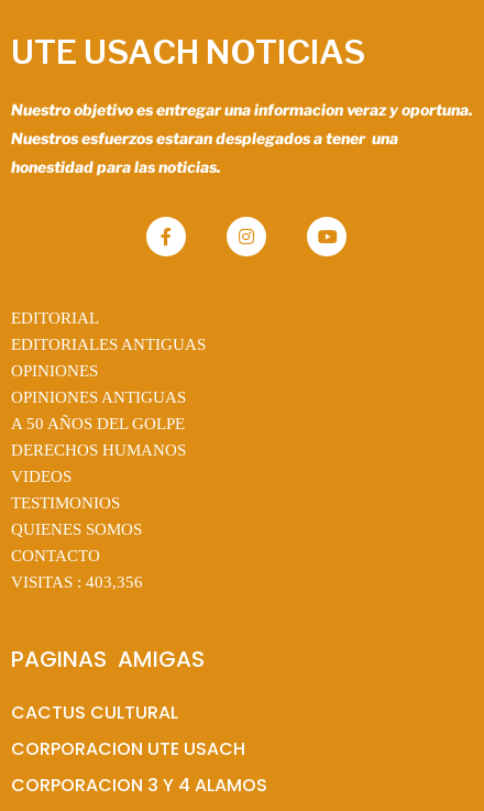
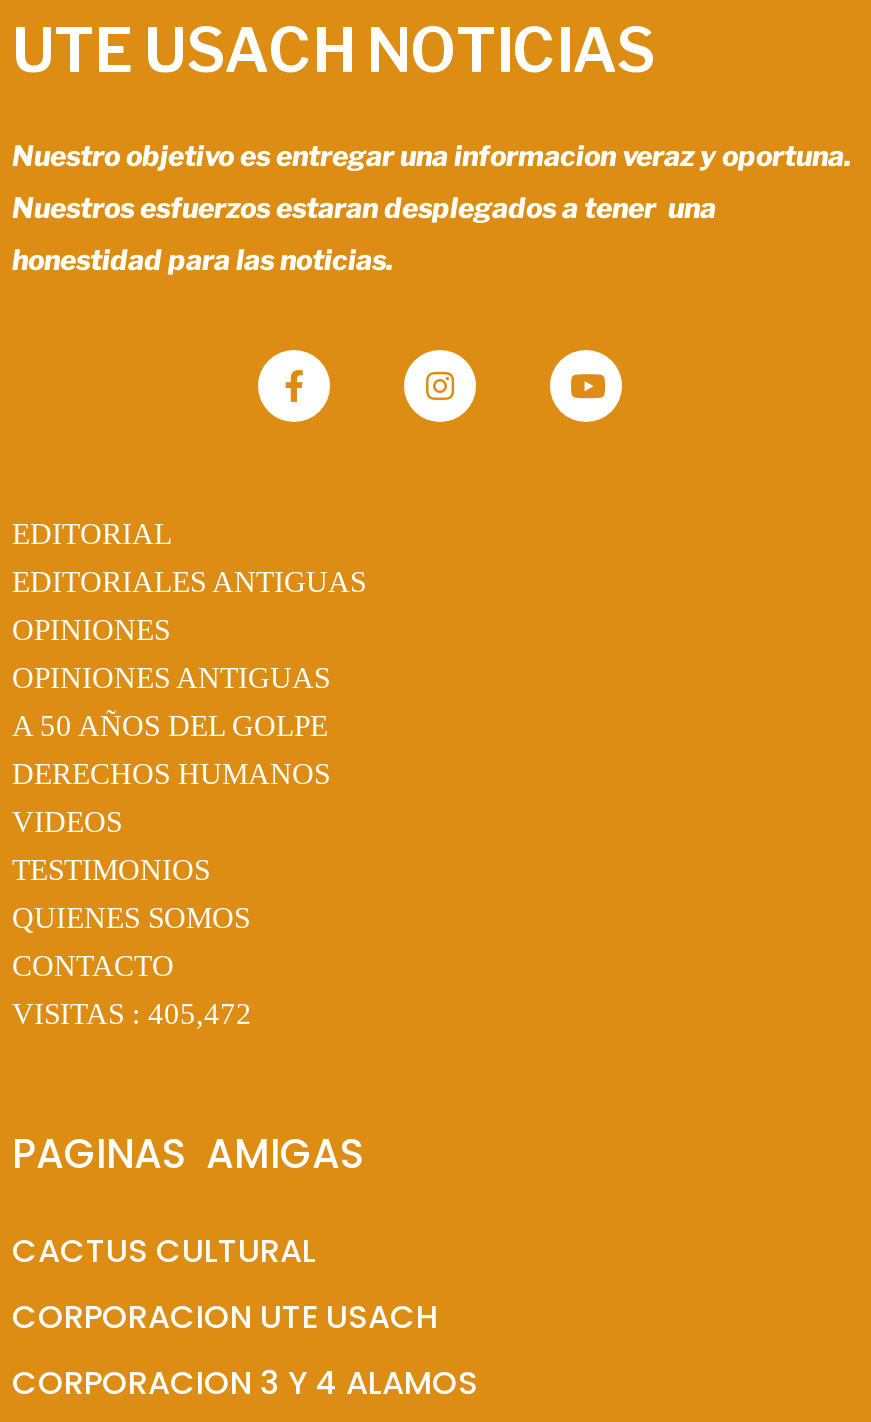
[11,573,143,590] VISITAS : 403,356 -> [12,997,252,1029] VISITAS : 405,472

